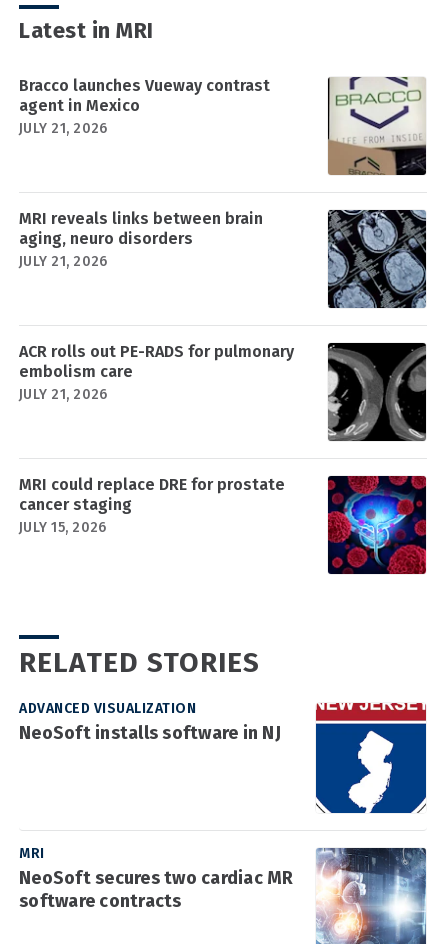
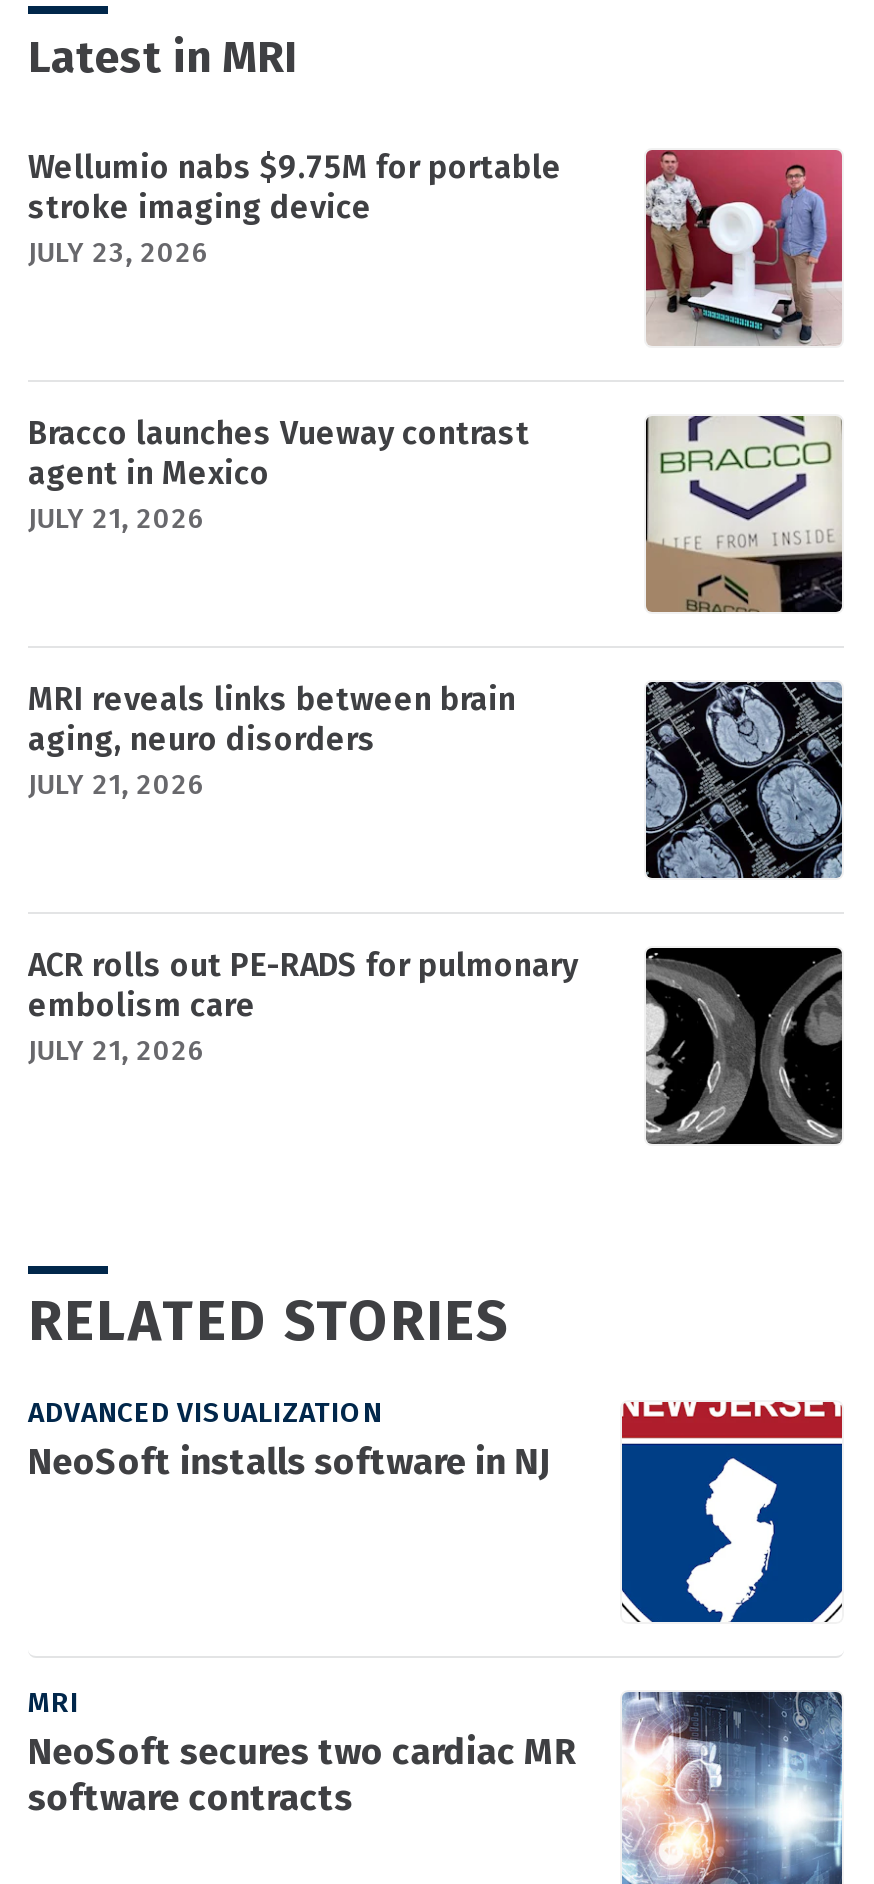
none -> [28,148,562,270] Wellumio nabs $9.75M for portable | stroke imaging device | JULY 23, 2026
none -> [644,148,844,346] [image]
moved [19,76,427,403] -> [28,414,844,1068]: [image] | Bracco launches Vueway contrast | agent in Mexico | ... | embolism care | JULY 21, 2026
[19,475,285,536] MRI could replace DRE for prostate | cancer staging | JULY 15, 2026 -> none
[327,475,427,574] [image] -> none

